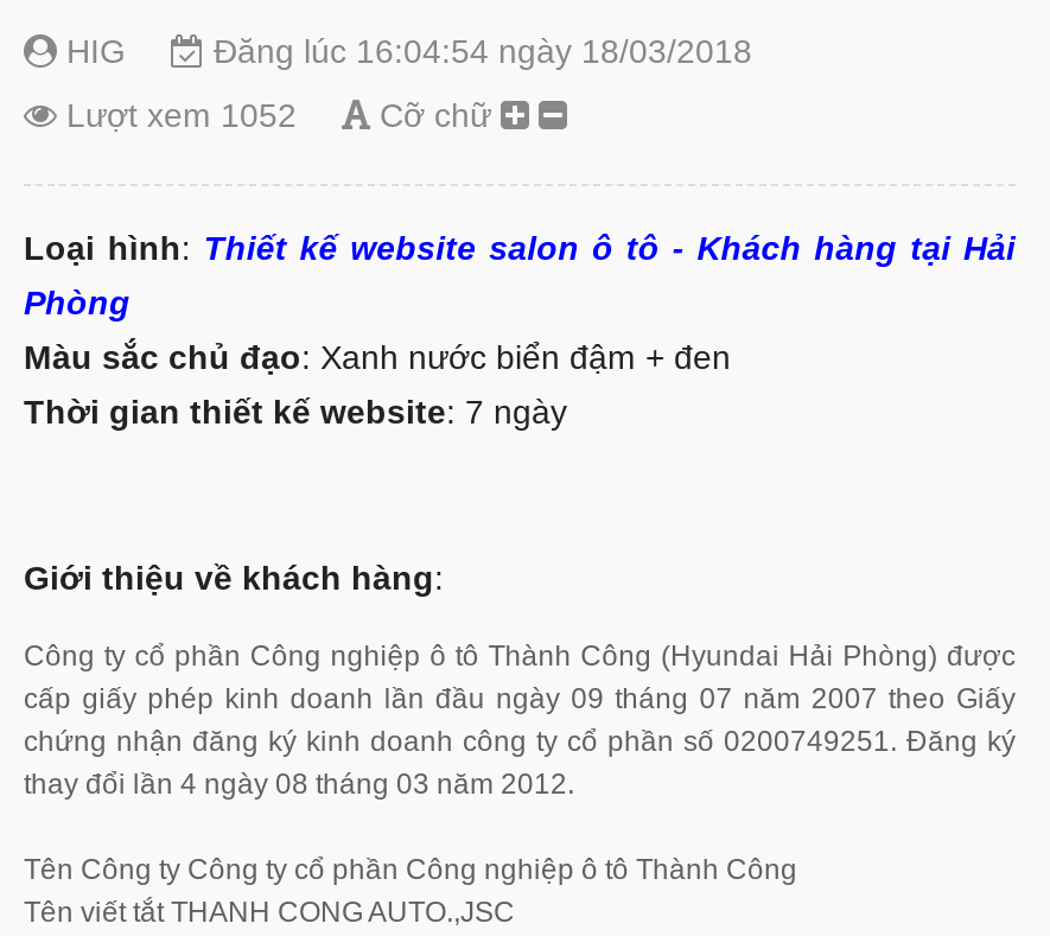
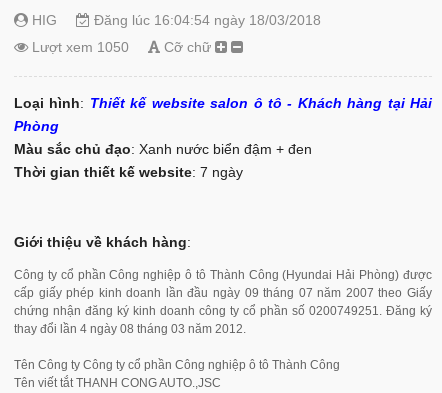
[57,95,501,133] Lượt xem 1052 Cỡ chữ -> [28,39,215,55] Lượt xem 1050 Cỡ chữ

